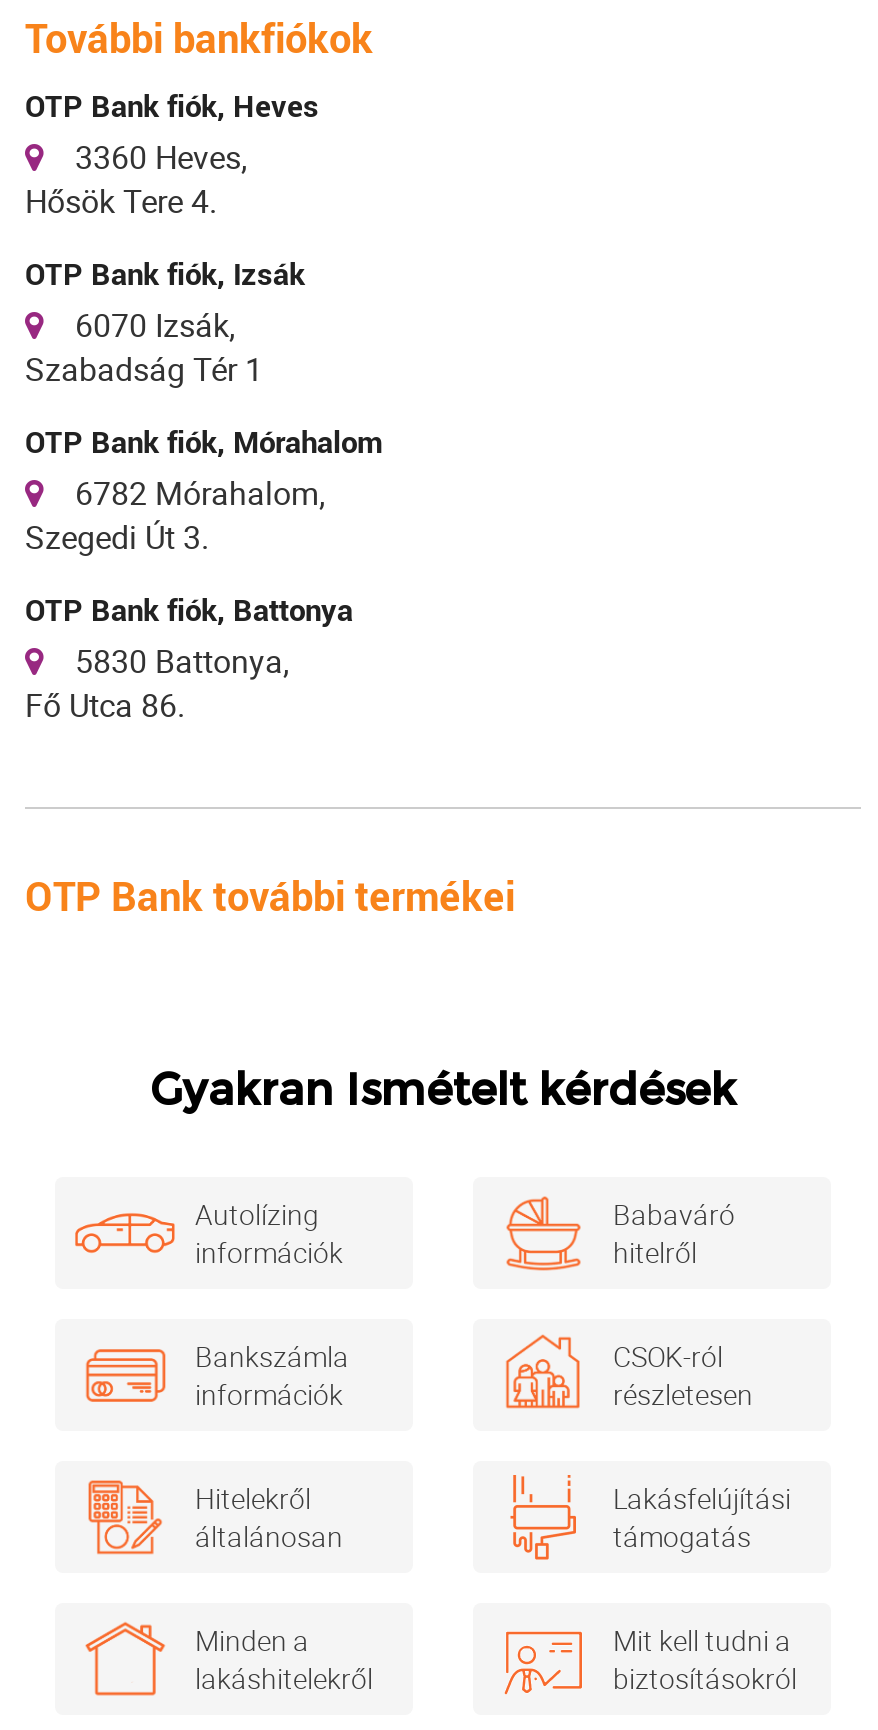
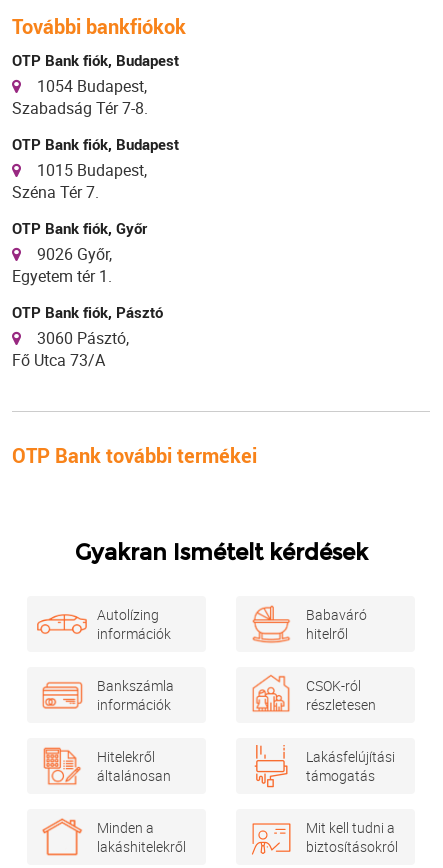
[25,85,319,223] OTP Bank fiók, Heves | 3360 Heves, | Hősök Tere 4. -> [12,50,179,119] OTP Bank fiók, Budapest | 1054 Budapest, | Szabadság Tér 7-8.
[25,253,305,391] OTP Bank fiók, Izsák | 6070 Izsák, | Szabadság Tér 1 -> [12,134,179,203] OTP Bank fiók, Budapest | 1015 Budapest, | Széna Tér 7.
[25,421,383,559] OTP Bank fiók, Mórahalom | 6782 Mórahalom, | Szegedi Út 3. -> [12,218,147,287] OTP Bank fiók, Győr | 9026 Győr, | Egyetem tér 1.
[25,589,353,727] OTP Bank fiók, Battonya | 5830 Battonya, | Fő Utca 86. -> [12,302,163,371] OTP Bank fiók, Pásztó | 3060 Pásztó, | Fő Utca 73/A

